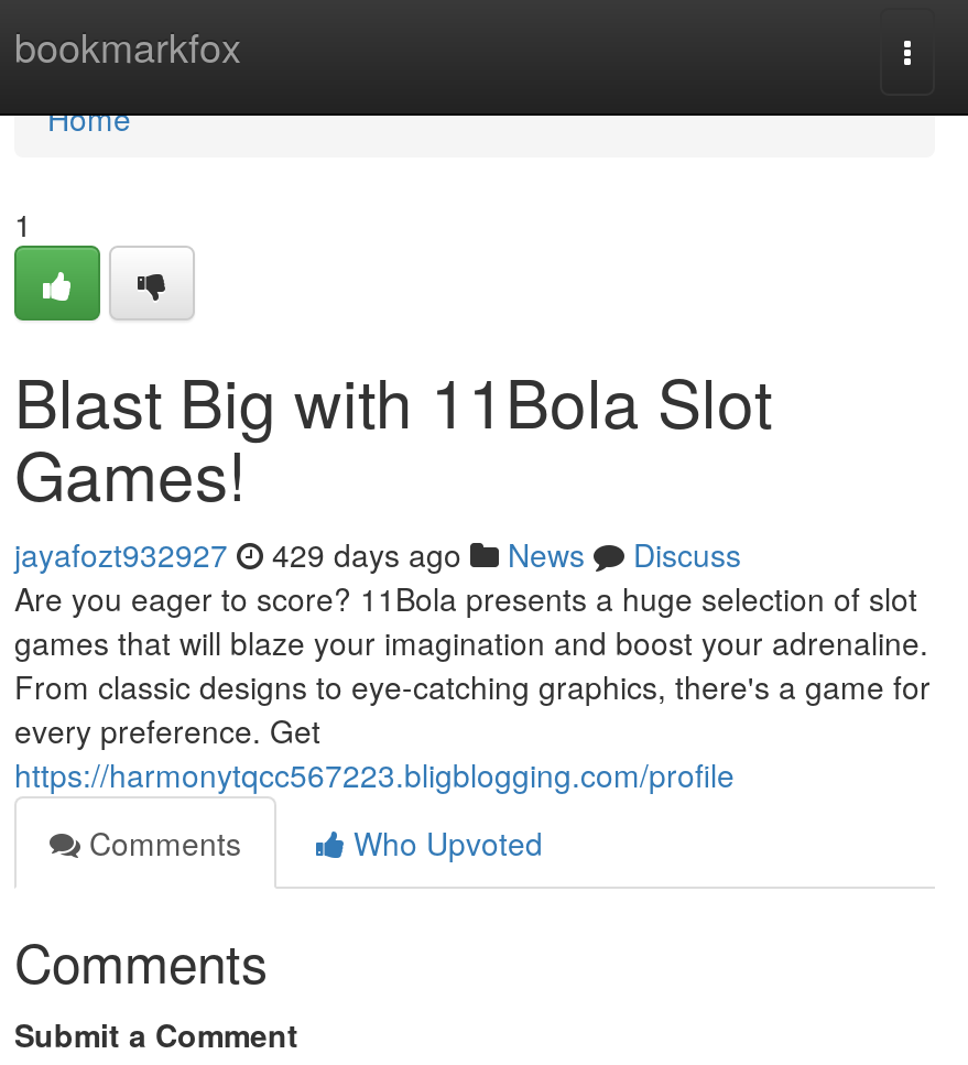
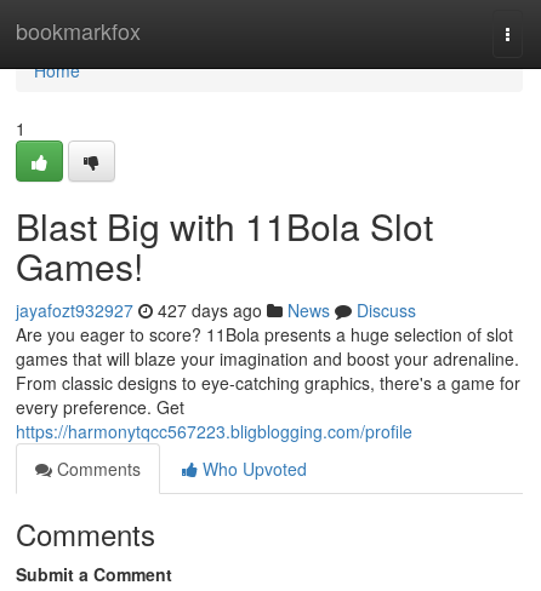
[14,532,741,576] jayafozt932927 429 days ago News Discuss -> [16,298,416,322] jayafozt932927 427 days ago News Discuss

